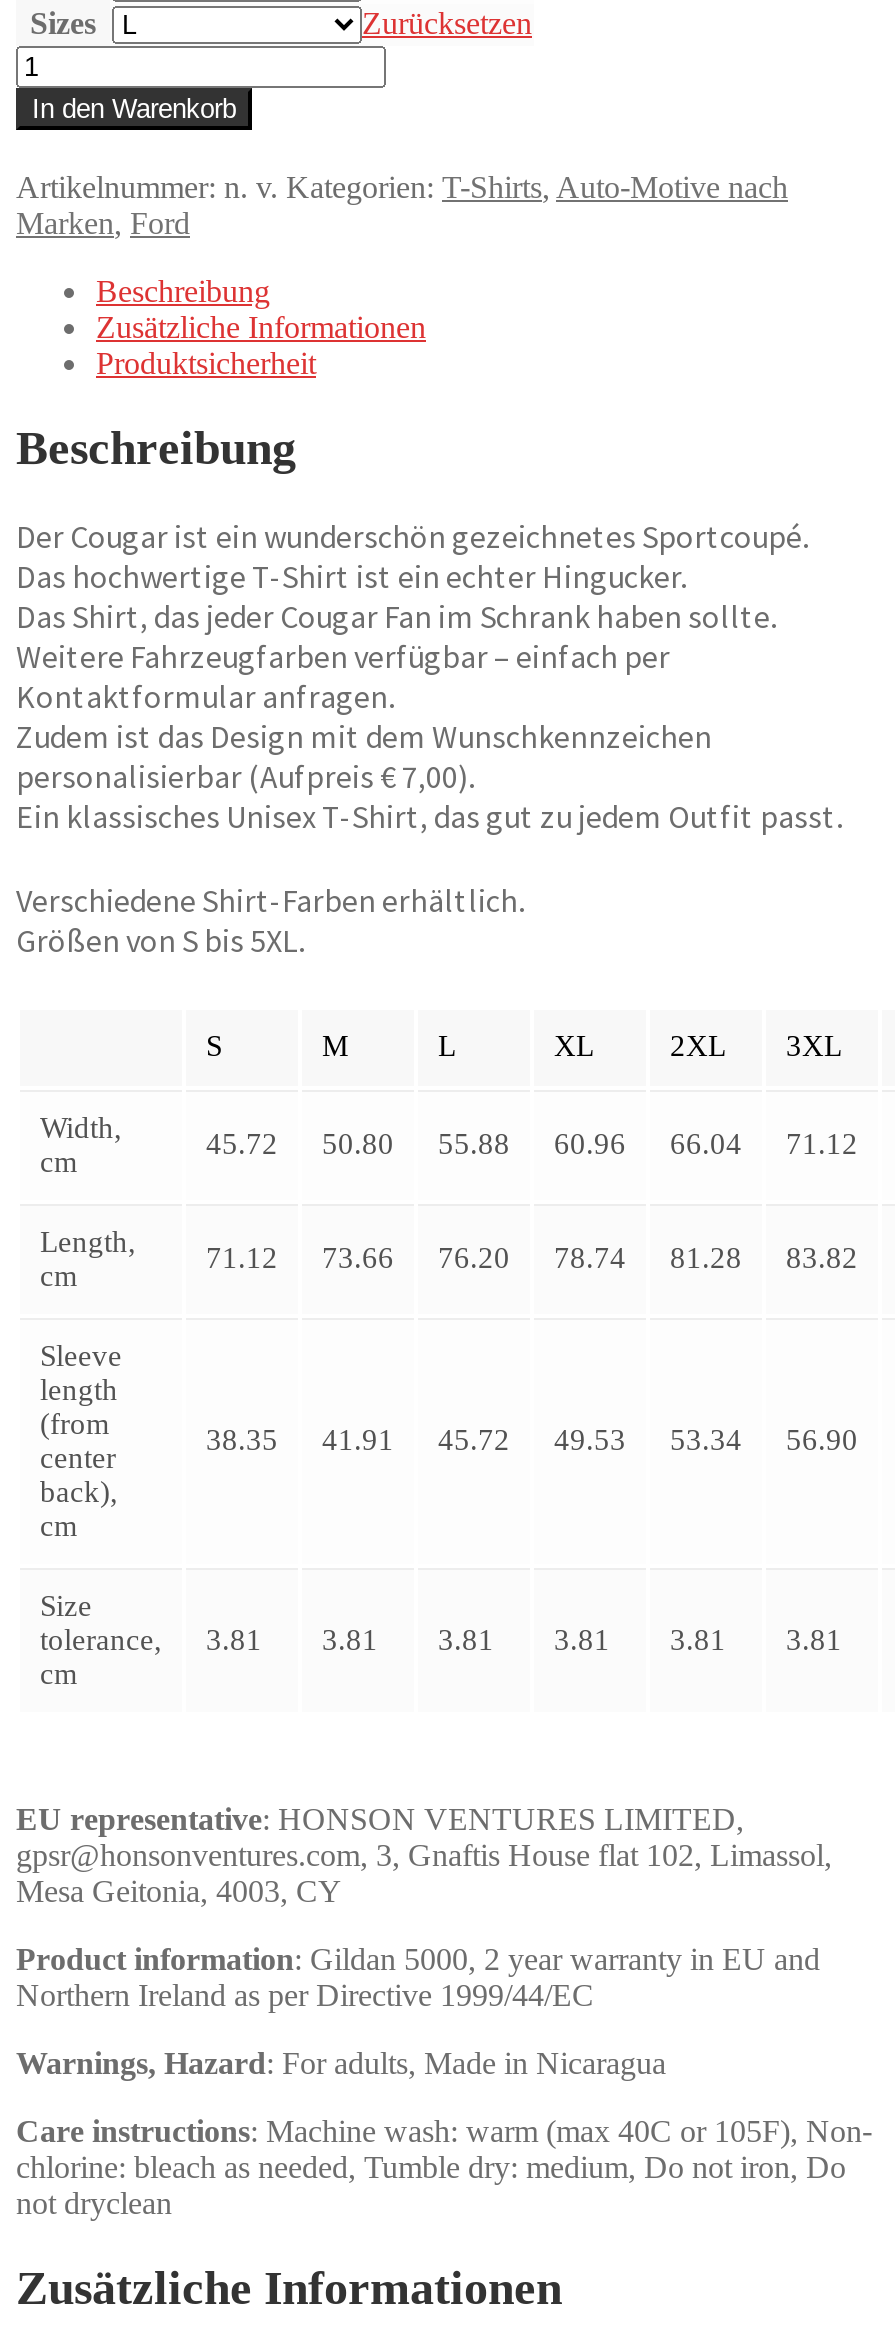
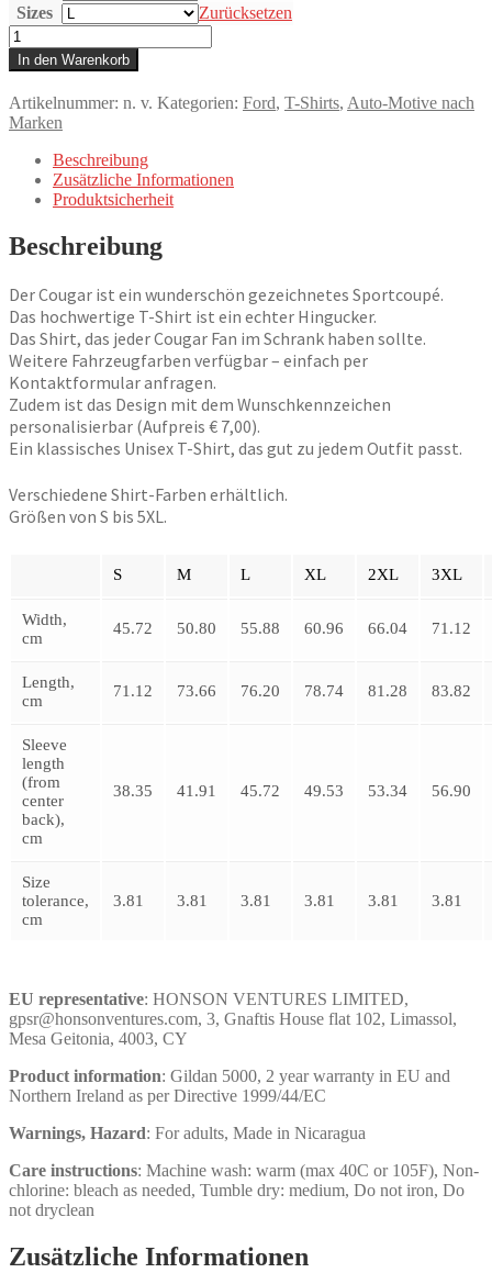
[16,170,788,240] Artikelnummer: n. v. Kategorien: T-Shirts, Auto-Motive nach | Marken, Ford -> [9,93,474,132] Artikelnummer: n. v. Kategorien: Ford, T-Shirts, Auto-Motive nach | Marken

